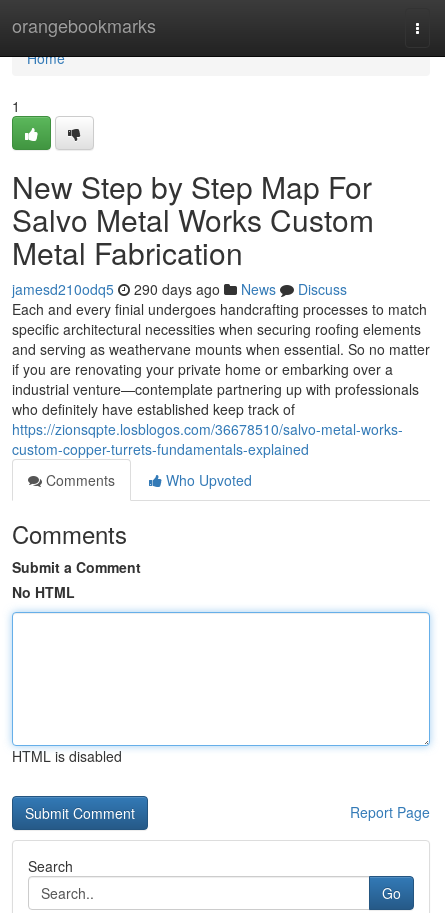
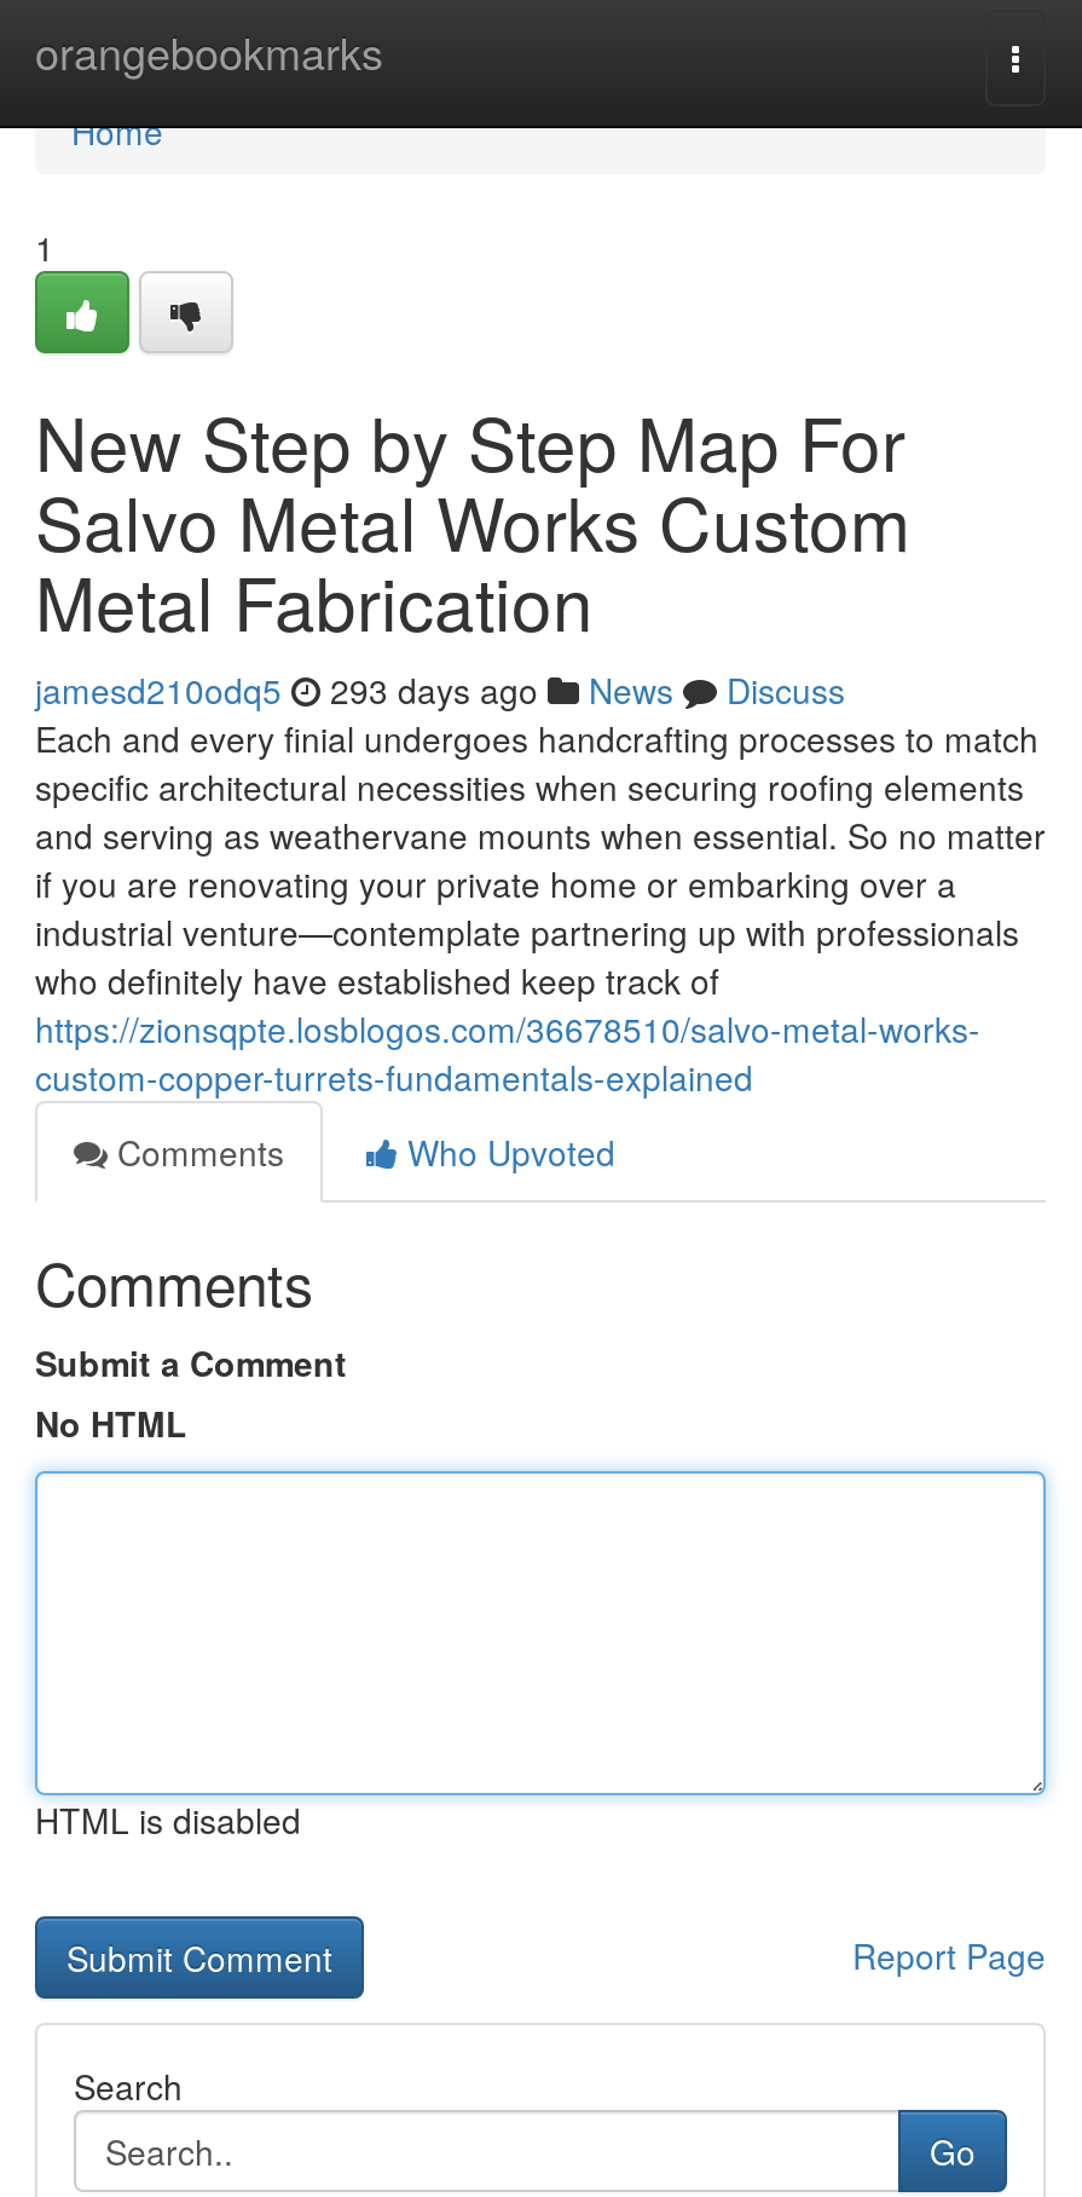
[12,279,347,299] jamesd210odq5 290 days ago News Discuss -> [35,665,845,714] jamesd210odq5 293 days ago News Discuss

